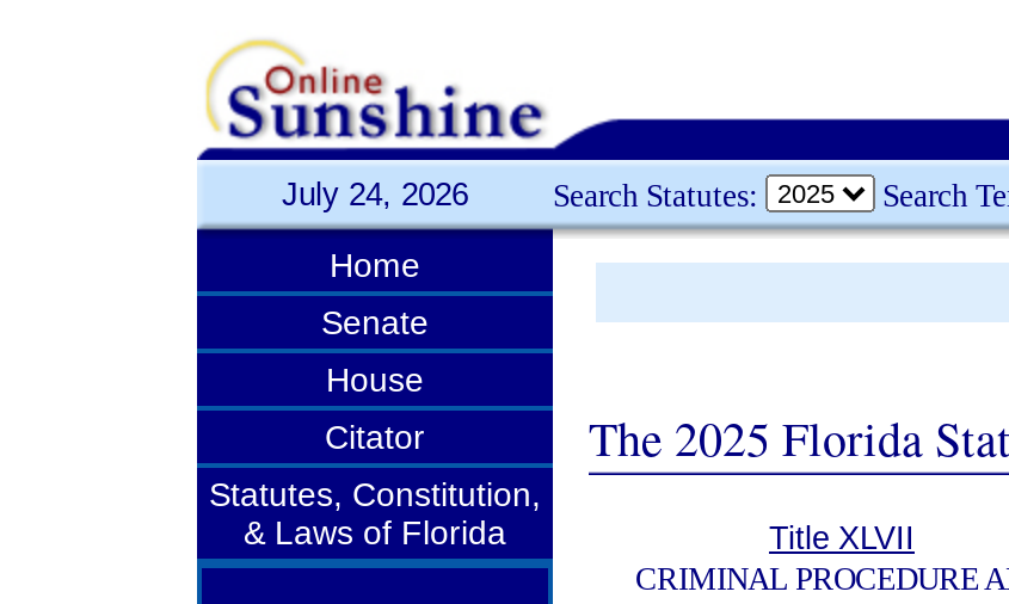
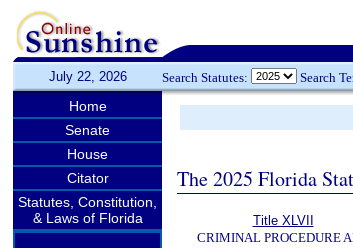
[282,177,468,212] July 24, 2026 -> [48,69,126,84] July 22, 2026

